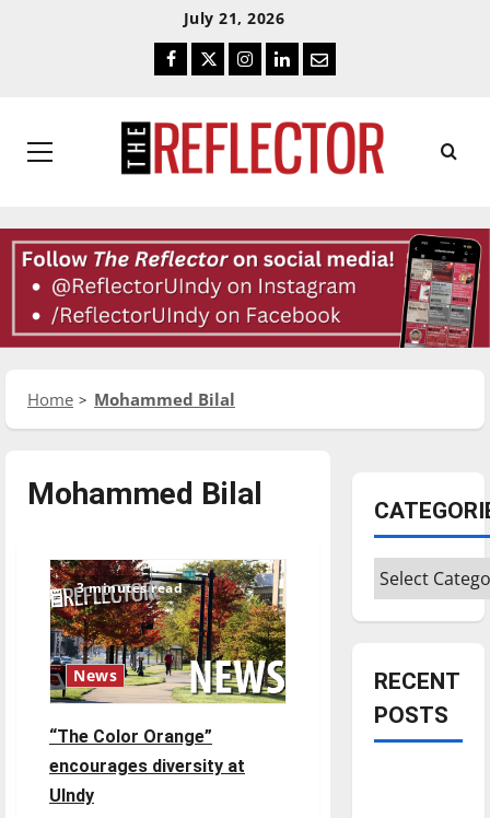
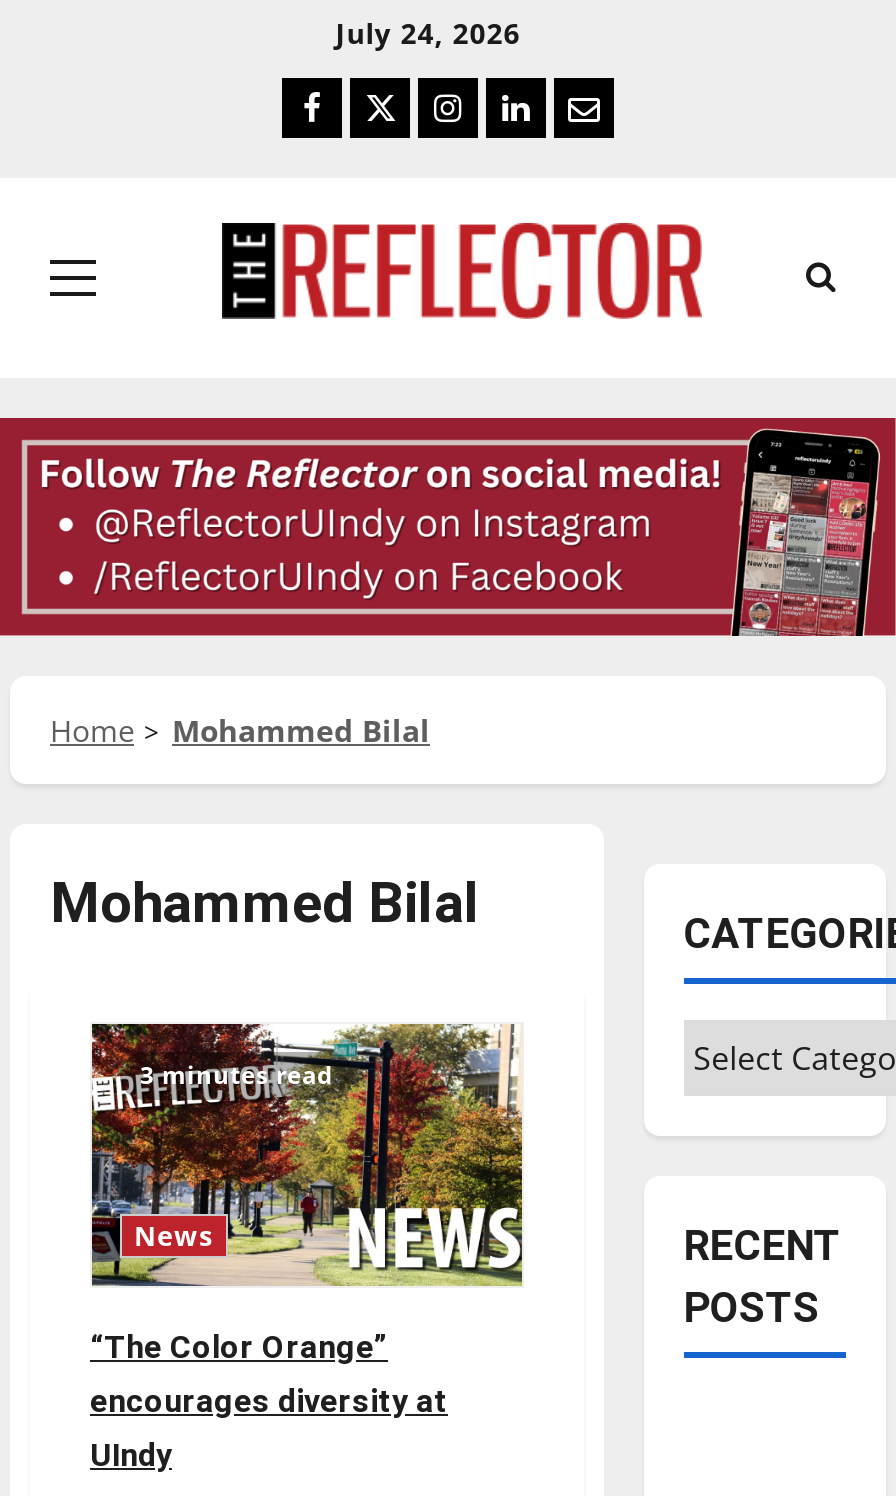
[184,8,285,28] July 21, 2026 -> [336,14,520,52] July 24, 2026

